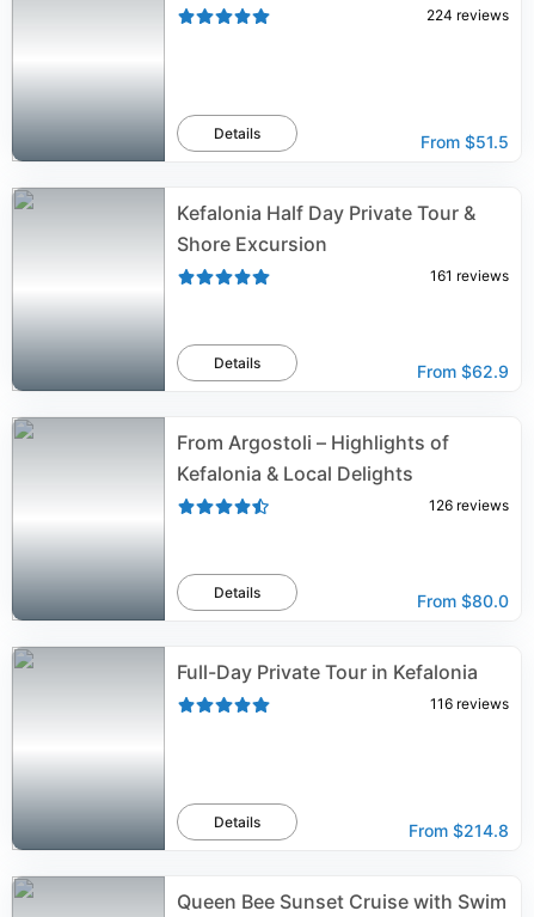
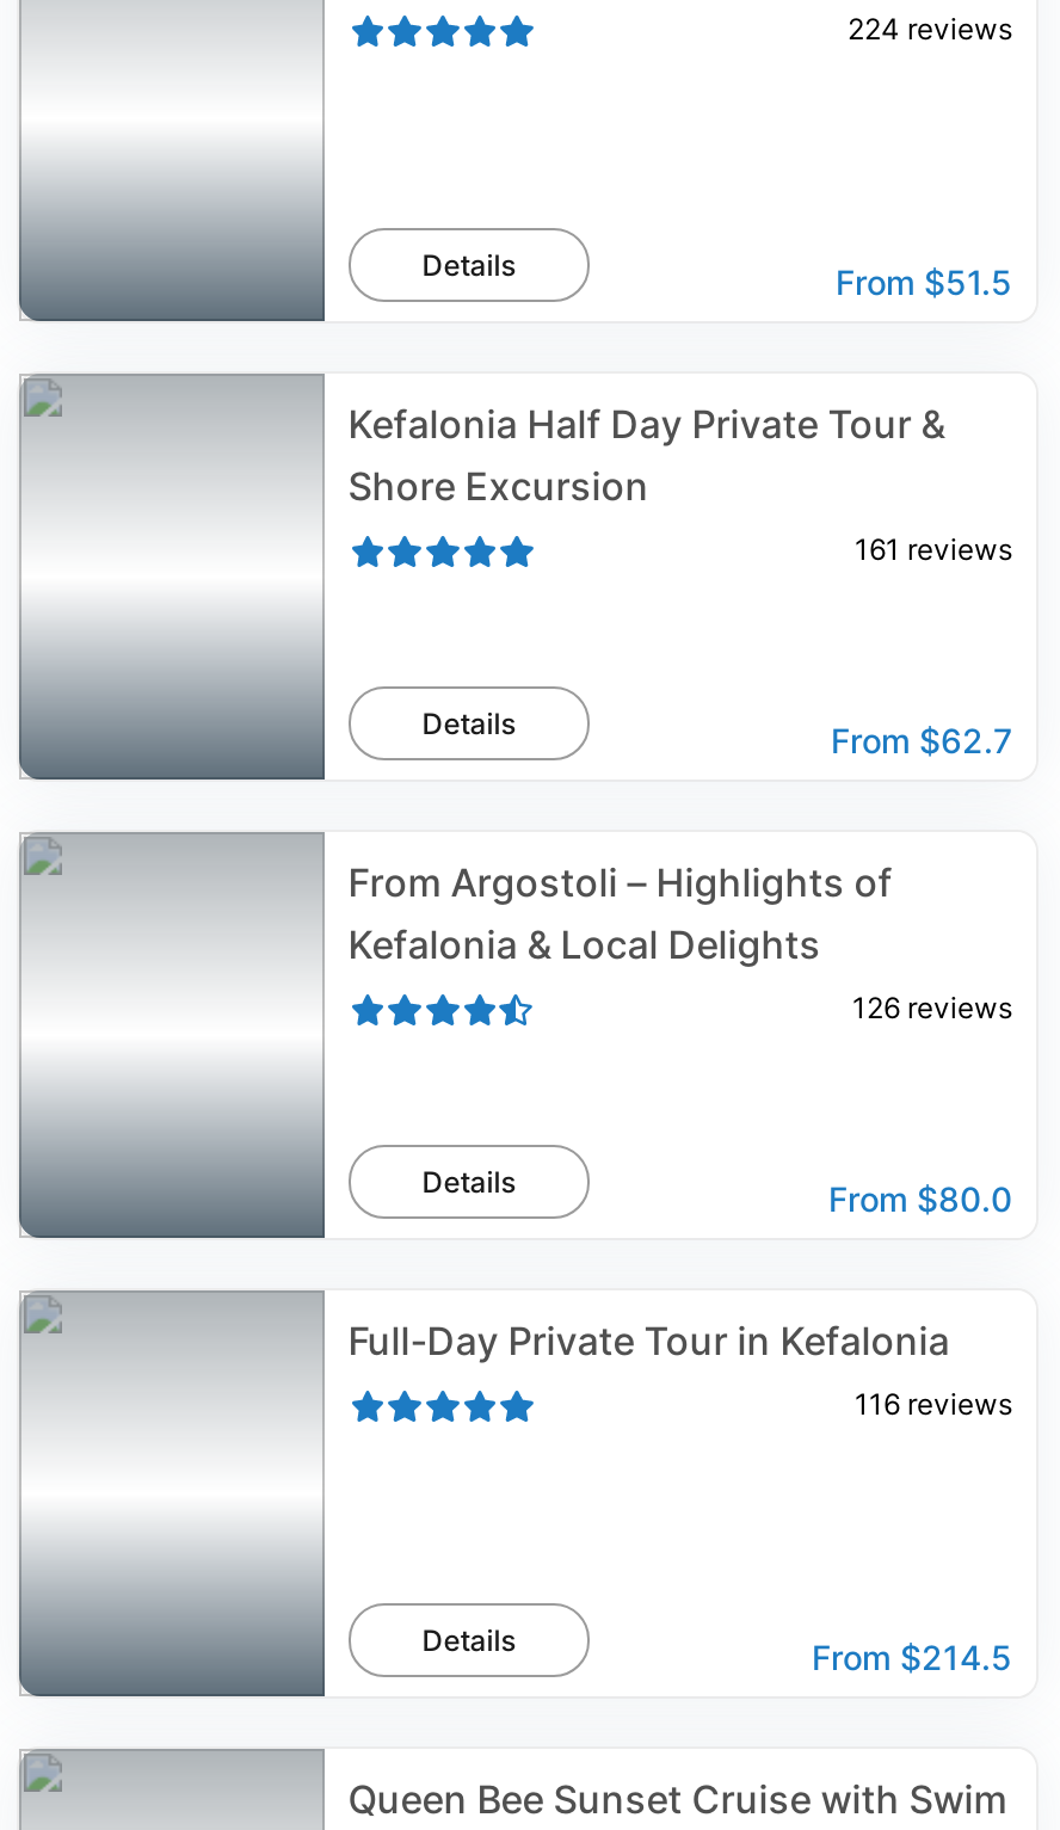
[417,361,509,381] From $62.9 -> [831,720,1012,760] From $62.7
[409,820,509,840] From $214.8 -> [812,1637,1012,1677] From $214.5

